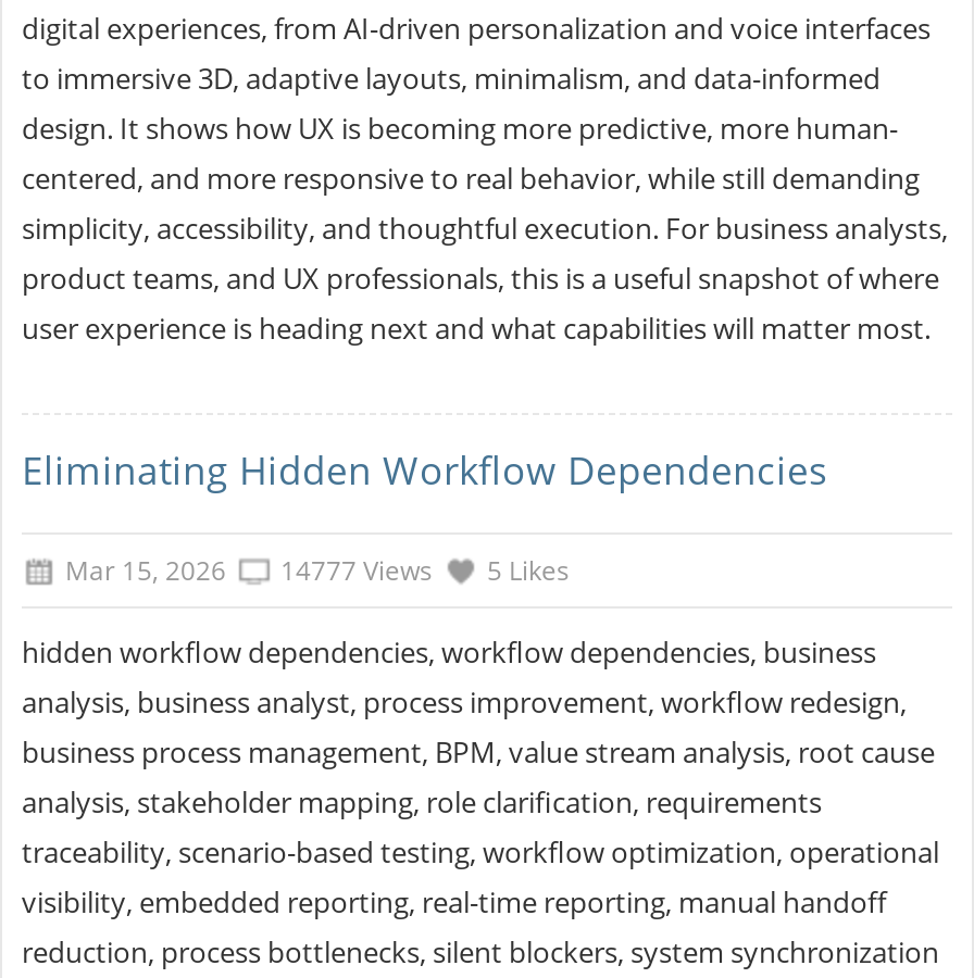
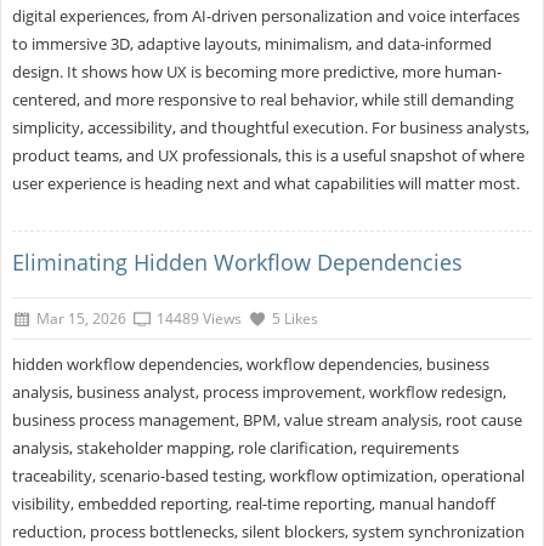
[65,552,570,589] Mar 15, 2026 14777 Views 5 Likes -> [36,308,318,329] Mar 15, 2026 14489 Views 5 Likes

